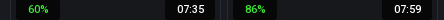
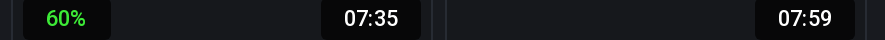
[244,3,265,16] 86% -> none

